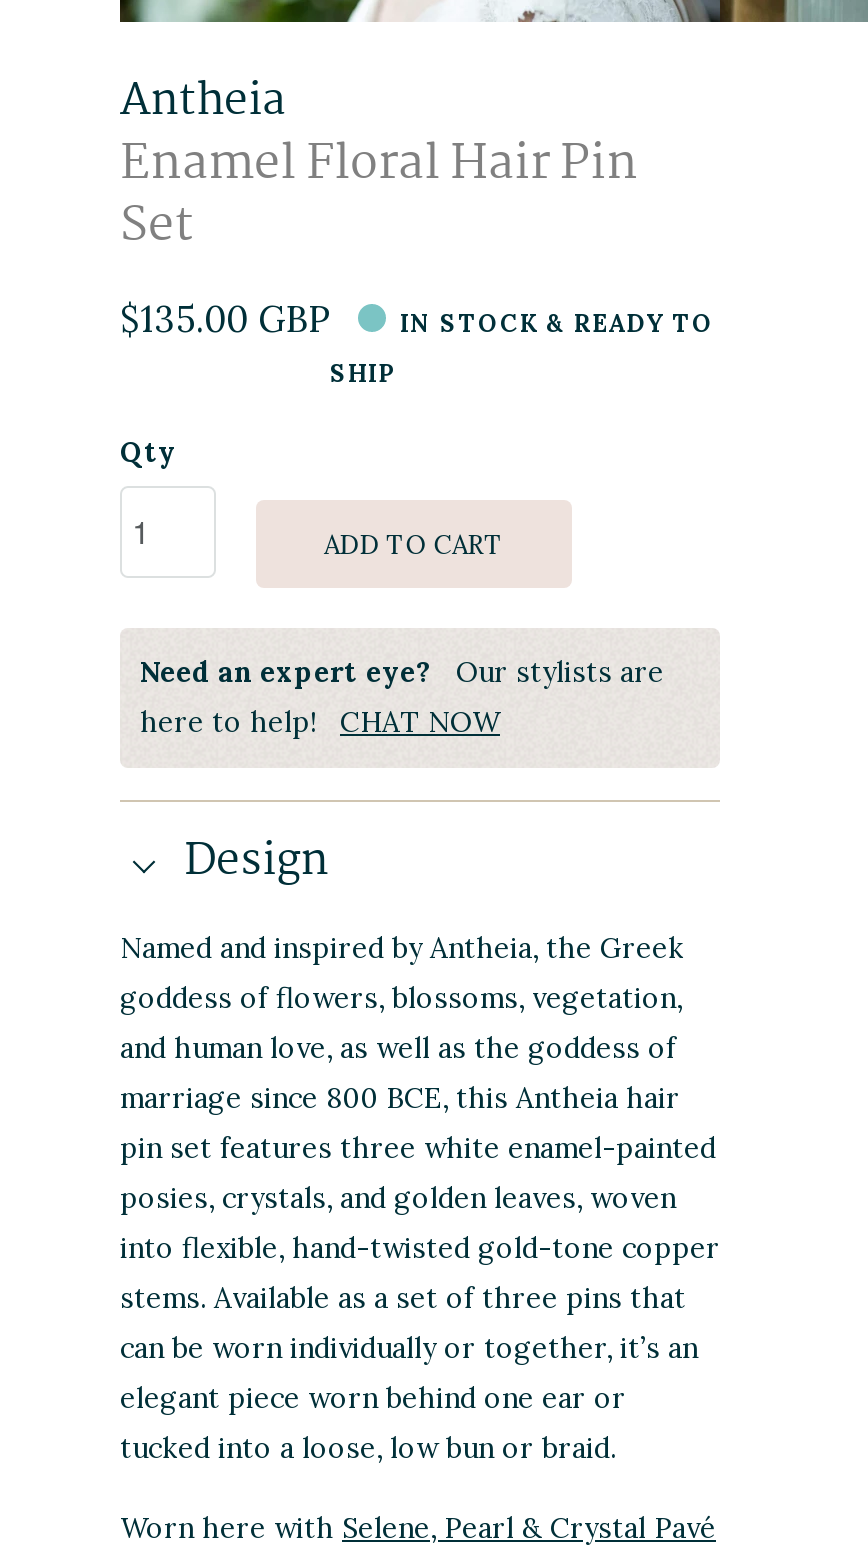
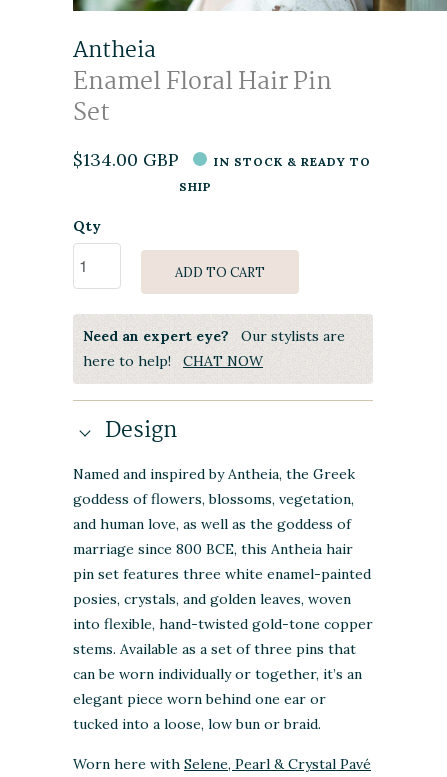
[120,296,330,342] $135.00 GBP -> [73,148,179,171] $134.00 GBP

